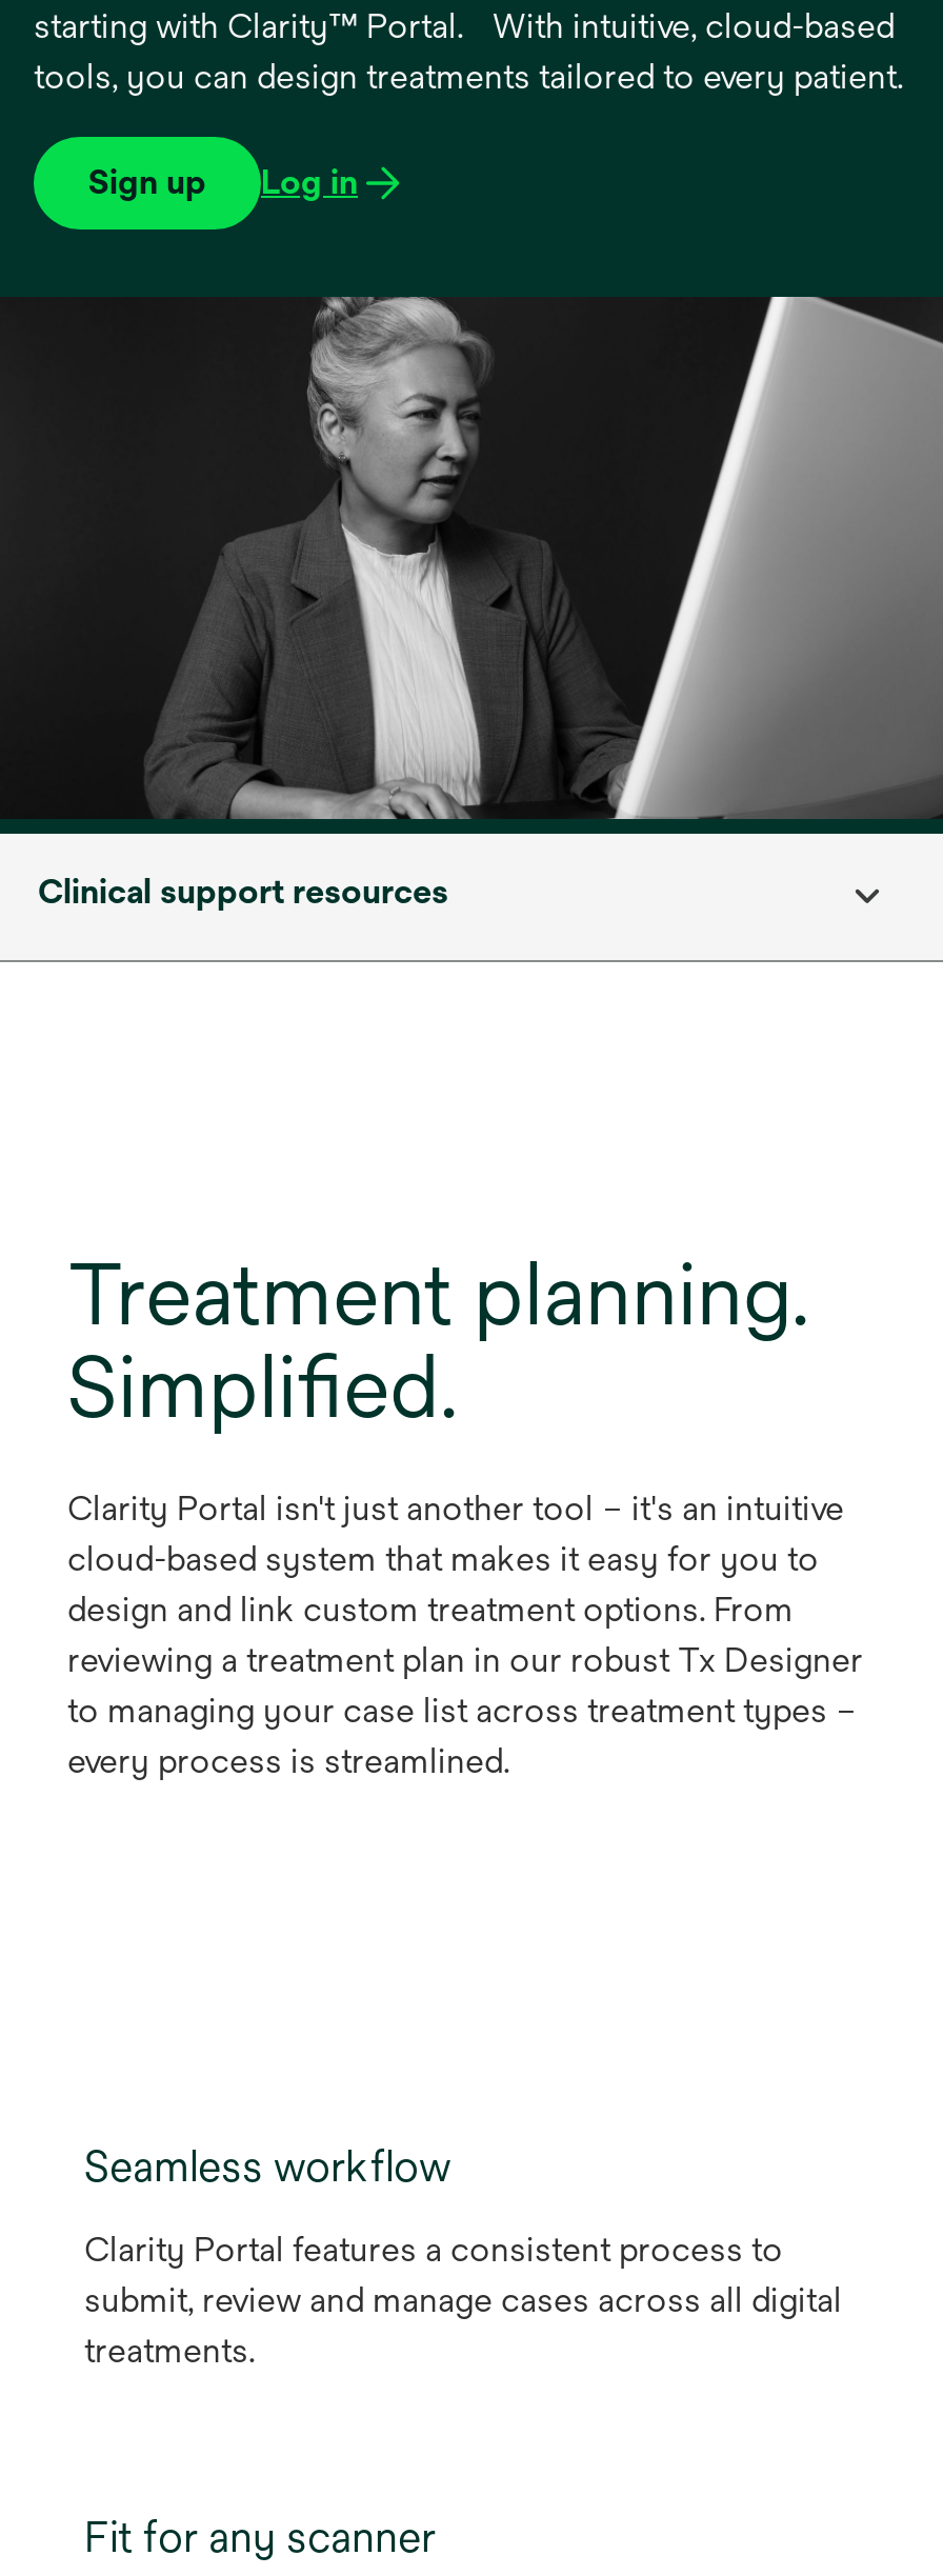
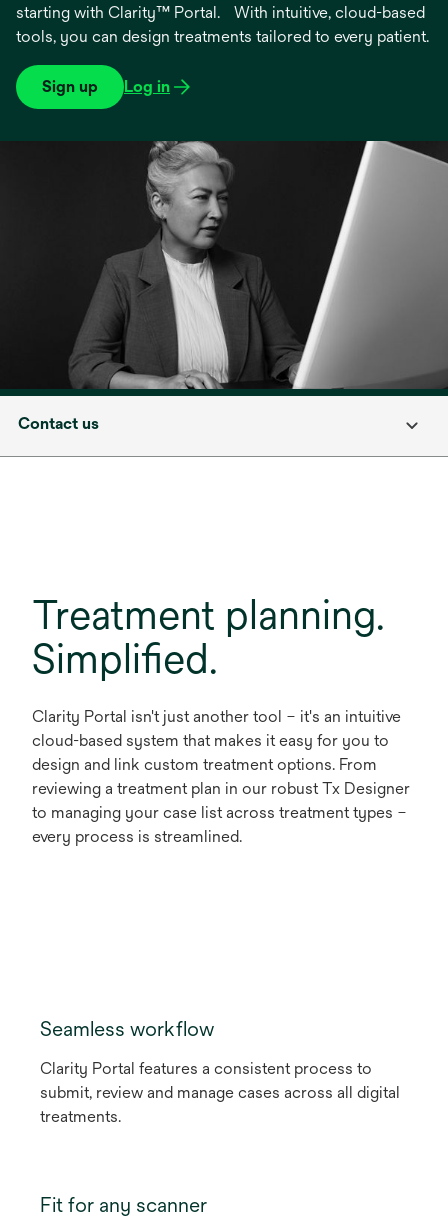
[38,872,448,912] Clinical support resources -> [18,414,99,433] Contact us

